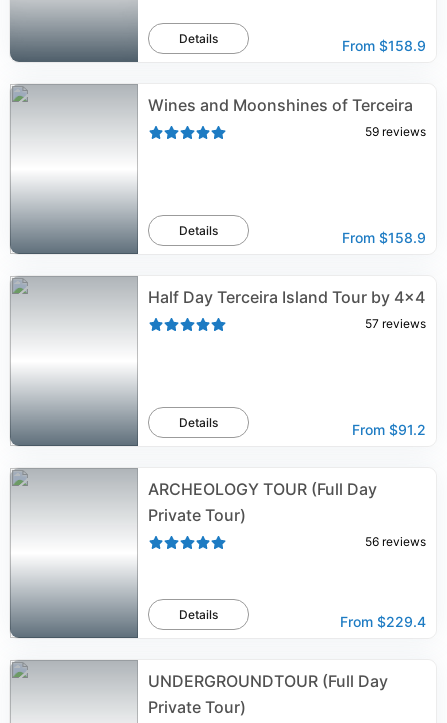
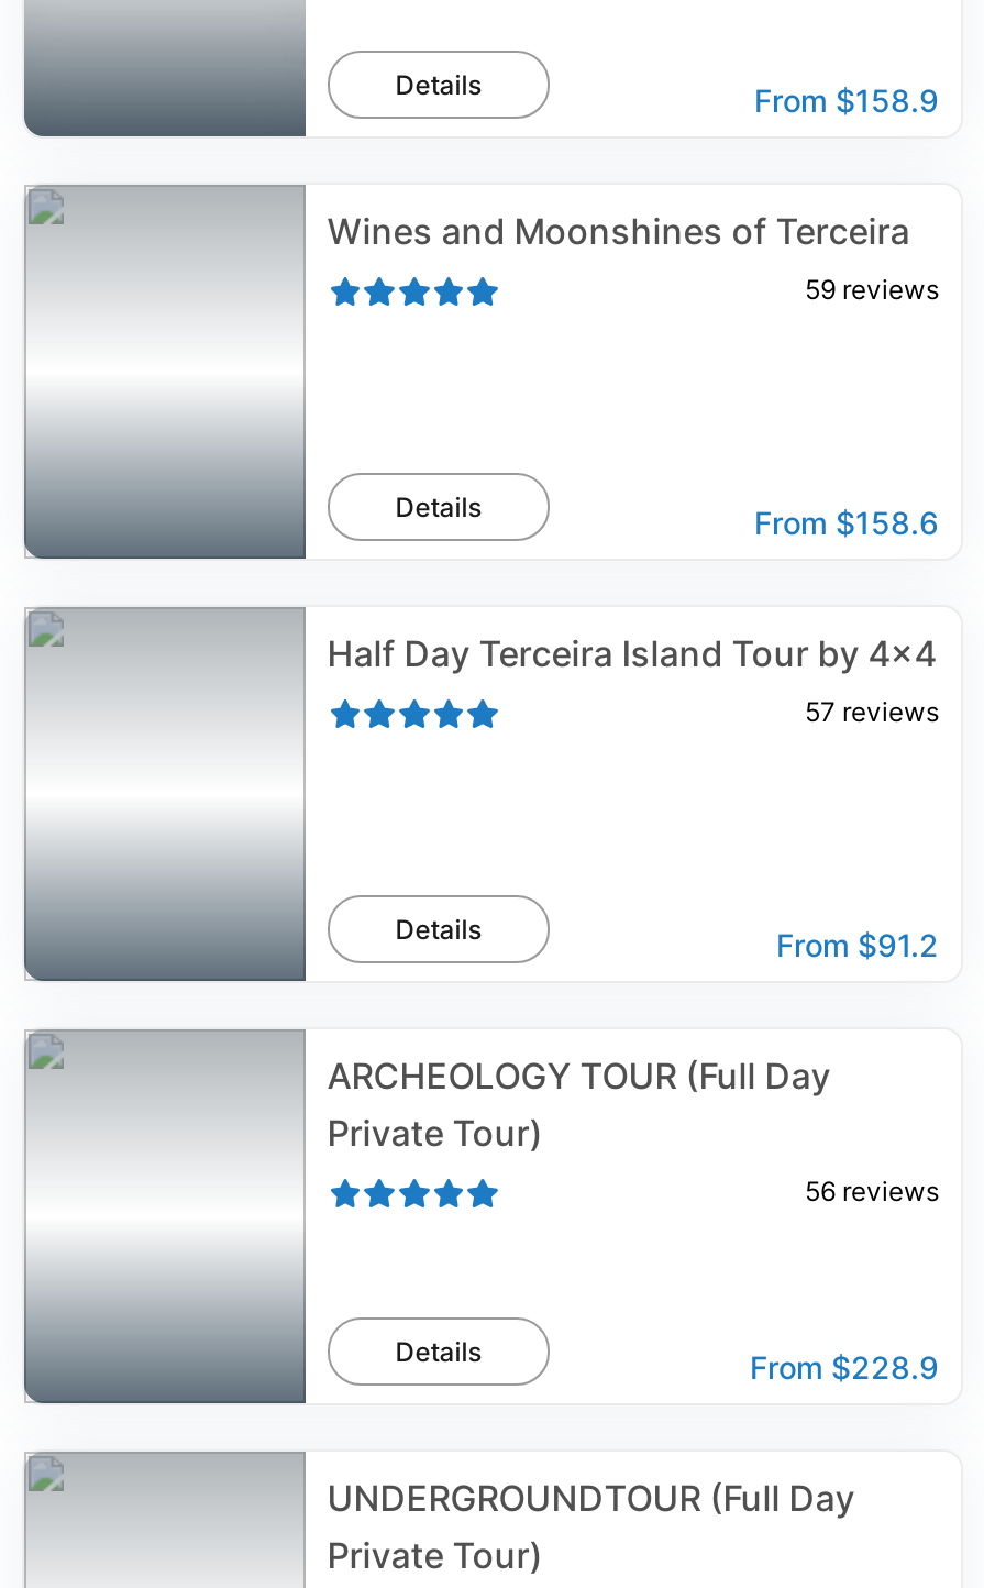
[342,229,426,246] From $158.9 -> [754,504,939,541] From $158.6
[340,613,426,630] From $229.4 -> [750,1348,939,1386] From $228.9

